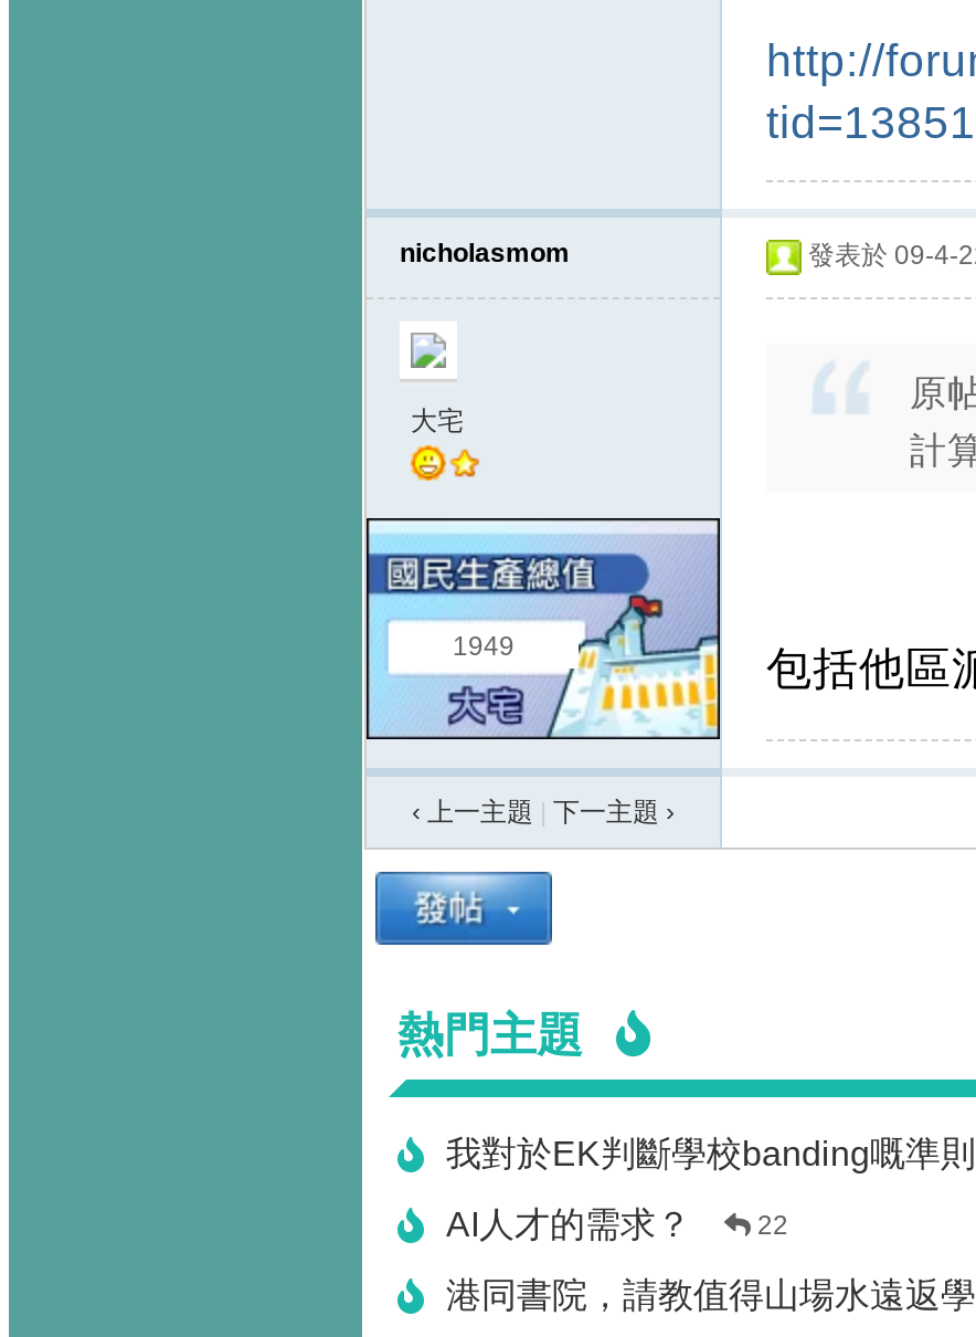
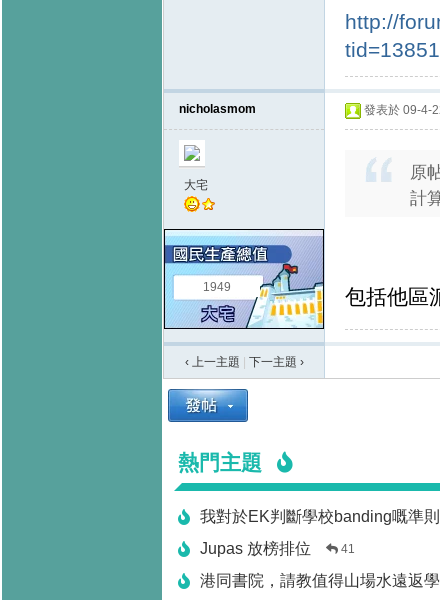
[446,1206,788,1243] AI人才的需求？ | 22 -> [200,540,355,557] Jupas 放榜排位 | 41

